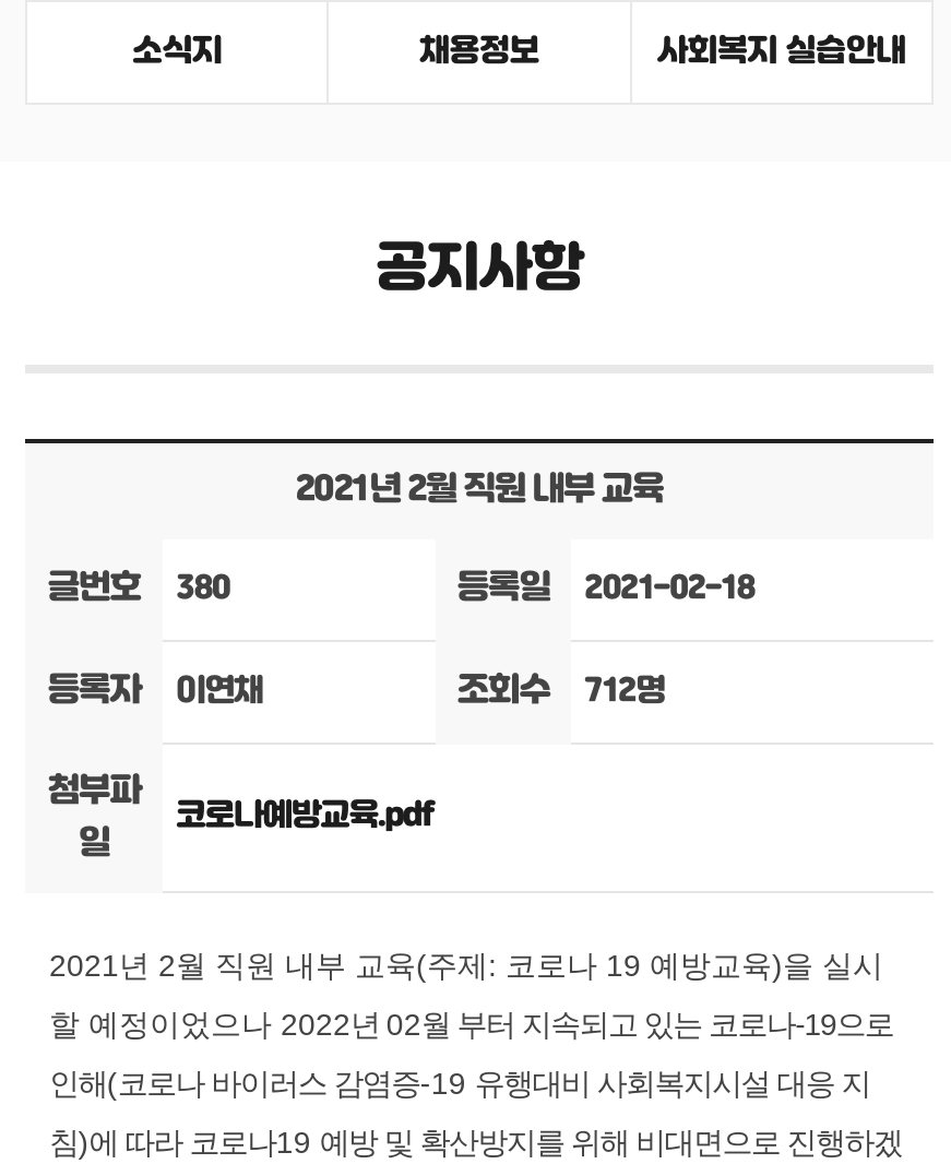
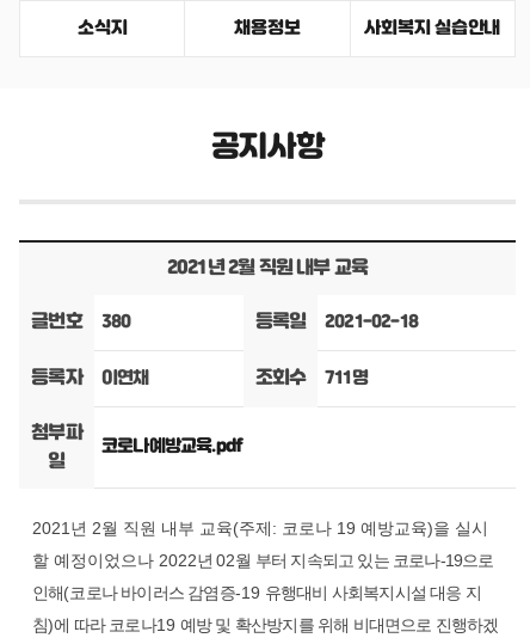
[457,666,664,716] 조회수 712명 -> [255,364,367,392] 조회수 711명

